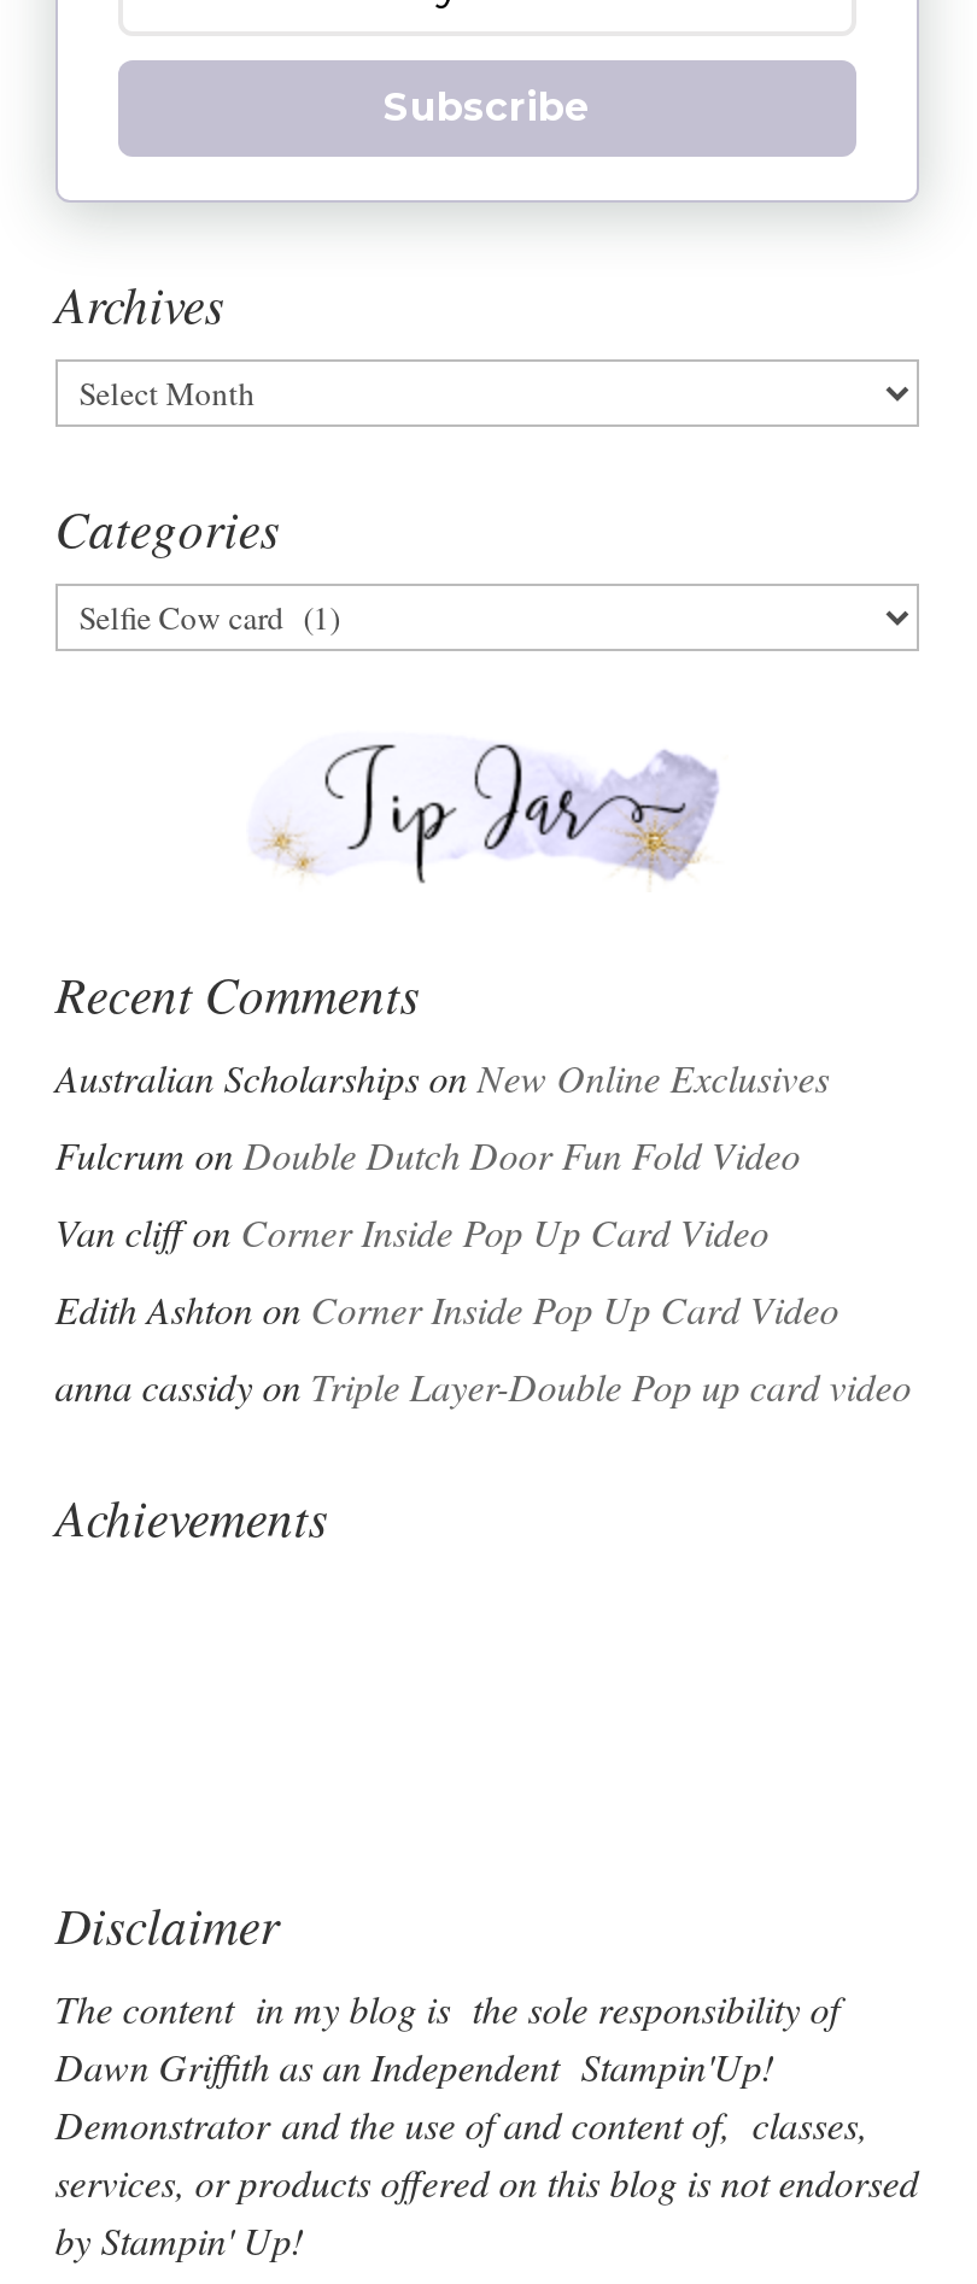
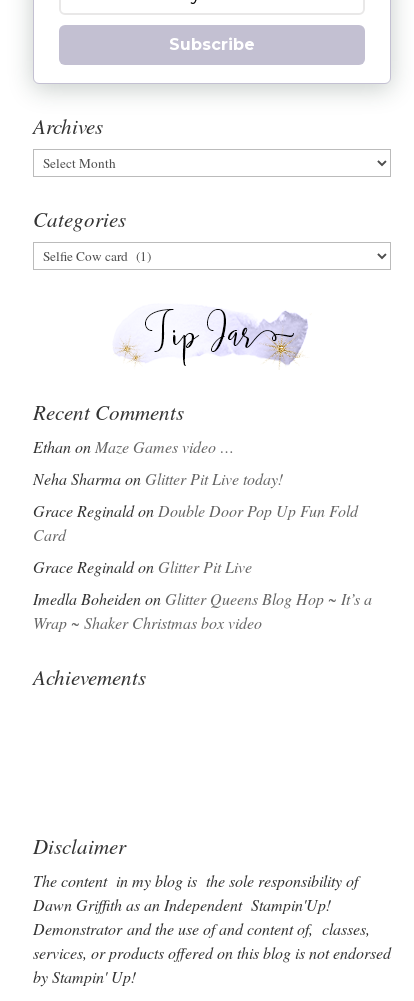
[55,1052,829,1103] Australian Scholarships on New Online Exclusives -> [33,436,234,457] Ethan on Maze Games video …
[55,1129,800,1180] Fulcrum on Double Dutch Door Fun Fold Video -> [33,468,283,489] Neha Sharma on Glitter Pit Live today!
[55,1207,769,1257] Van cliffon Corner Inside Pop Up Card Video -> [33,500,358,545] Grace Reginald on Double Door Pop Up Fun Fold | Card
[55,1284,839,1334] Edith Ashton on Corner Inside Pop Up Card Video -> [33,556,252,577] Grace Reginald on Glitter Pit Live
[55,1361,911,1412] anna cassidy on Triple Layer-Double Pop up card video -> [33,588,372,633] Imedla Boheiden on Glitter Queens Blog Hop ~ It’s a | Wrap ~ Shaker Christmas box video

